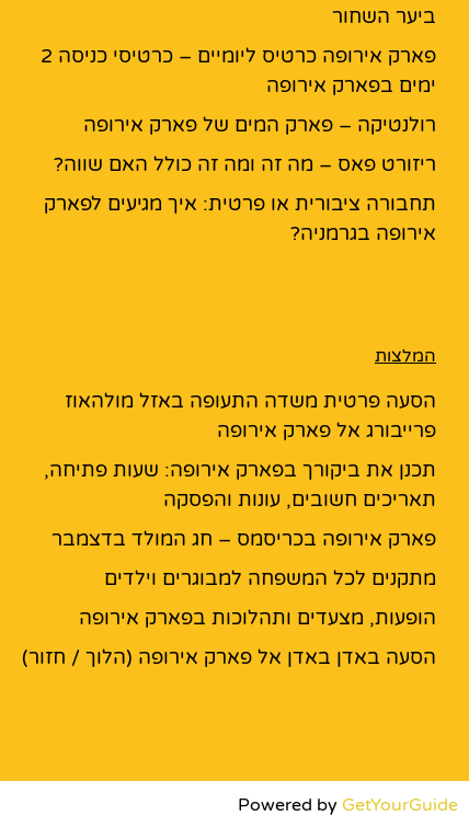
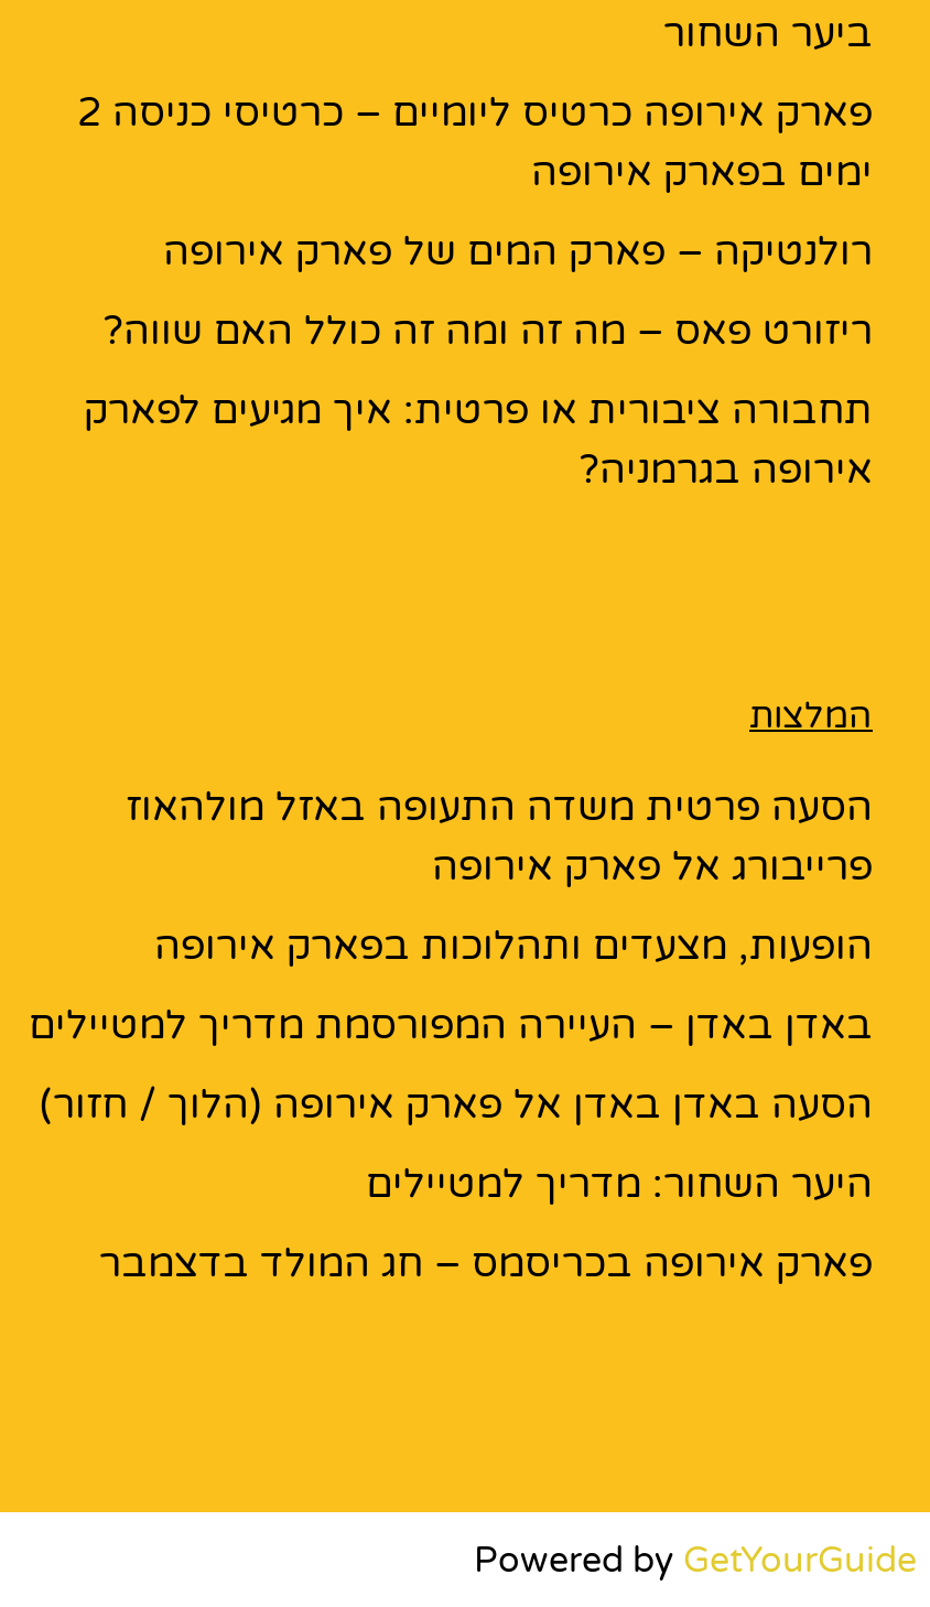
[44,457,436,511] תכנן את ביקורך בפארק אירופה: שעות פתיחה, | תאריכים חשובים, עונות והפסקה -> [29,1000,873,1207] באדן באדן – העיירה המפורסמת מדריך למטיילים | היער השחור: מדריך למטיילים
moved [52,526,436,550] -> [99,1238,873,1286]: פארק אירופה בכריסמס – חג המולד בדצמבר
[104,566,436,590] מתקנים לכל המשפחה למבוגרים וילדים -> none
moved [22,605,436,669] -> [40,920,873,1128]: הופעות, מצעדים ותהלוכות בפארק אירופה | הסעה באדן באדן אל פארק אירופה (הלוך / חזור)

